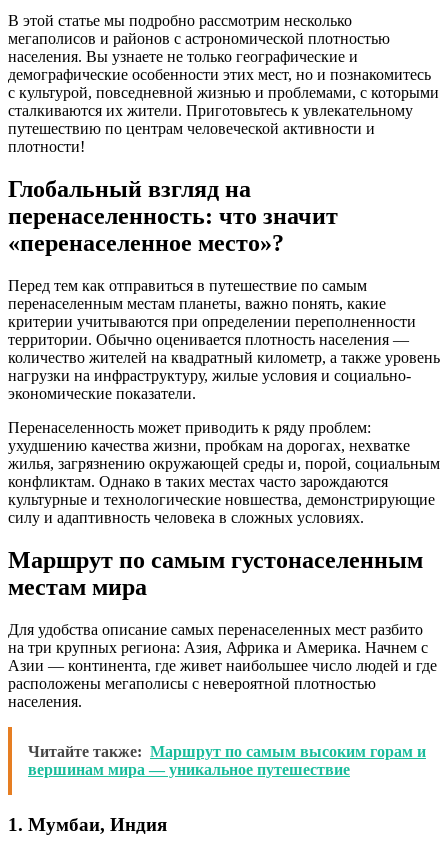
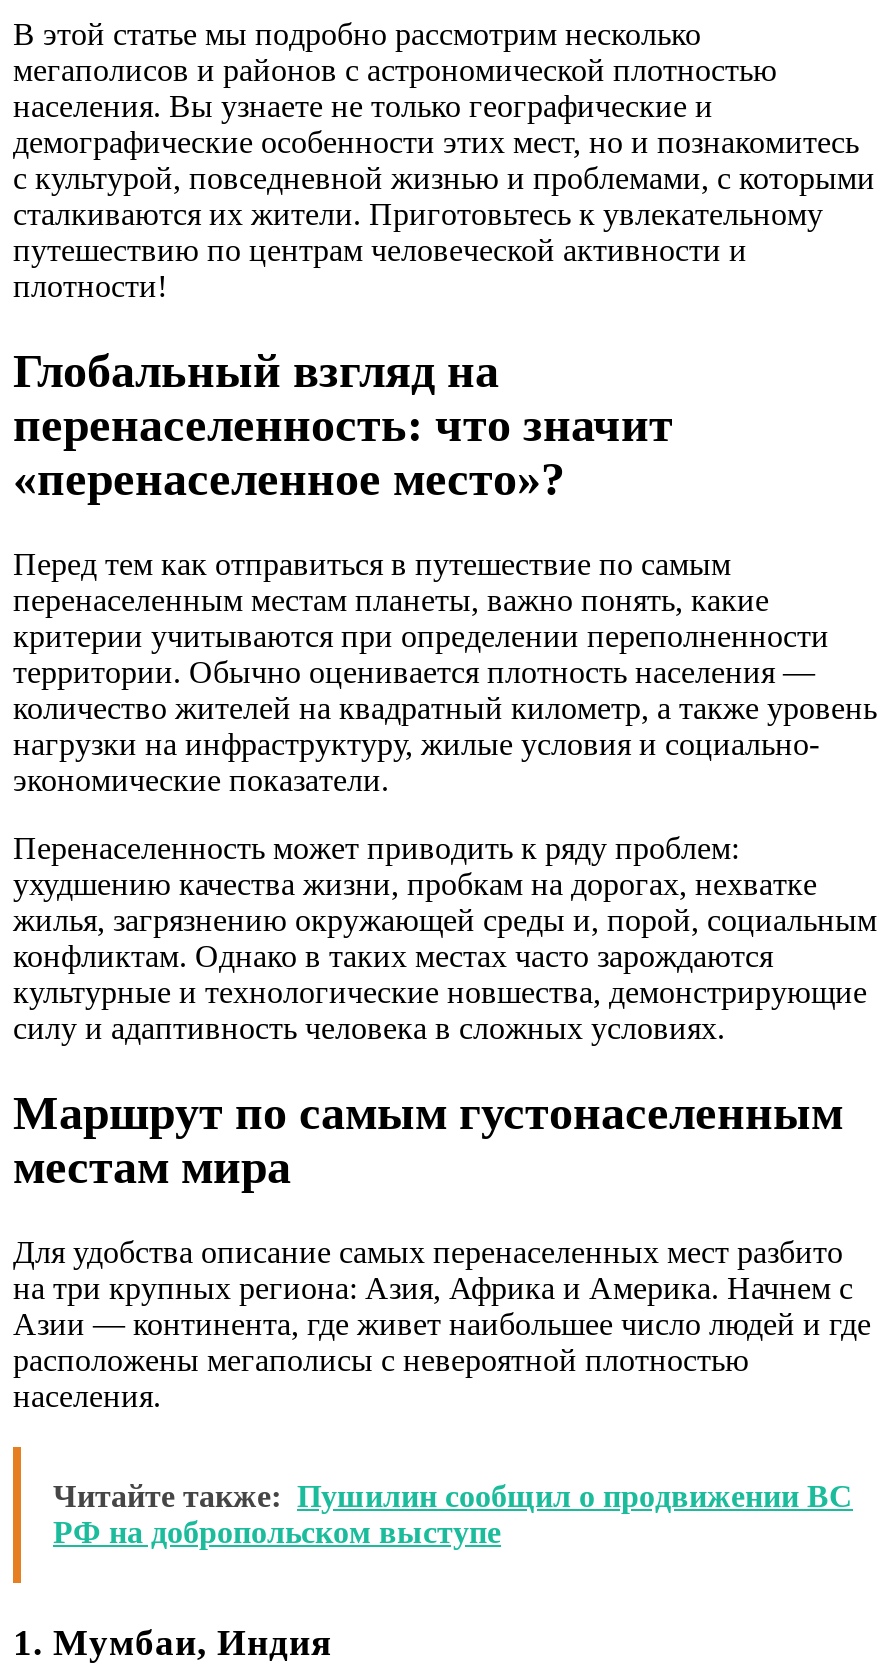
[28,743,426,778] Читайте также: Маршрут по самым высоким горам и | вершинам мира — уникальное путешествие -> [53,1479,853,1549] Читайте также: Пушилин сообщил о продвижении ВС | РФ на добропольском выступе

